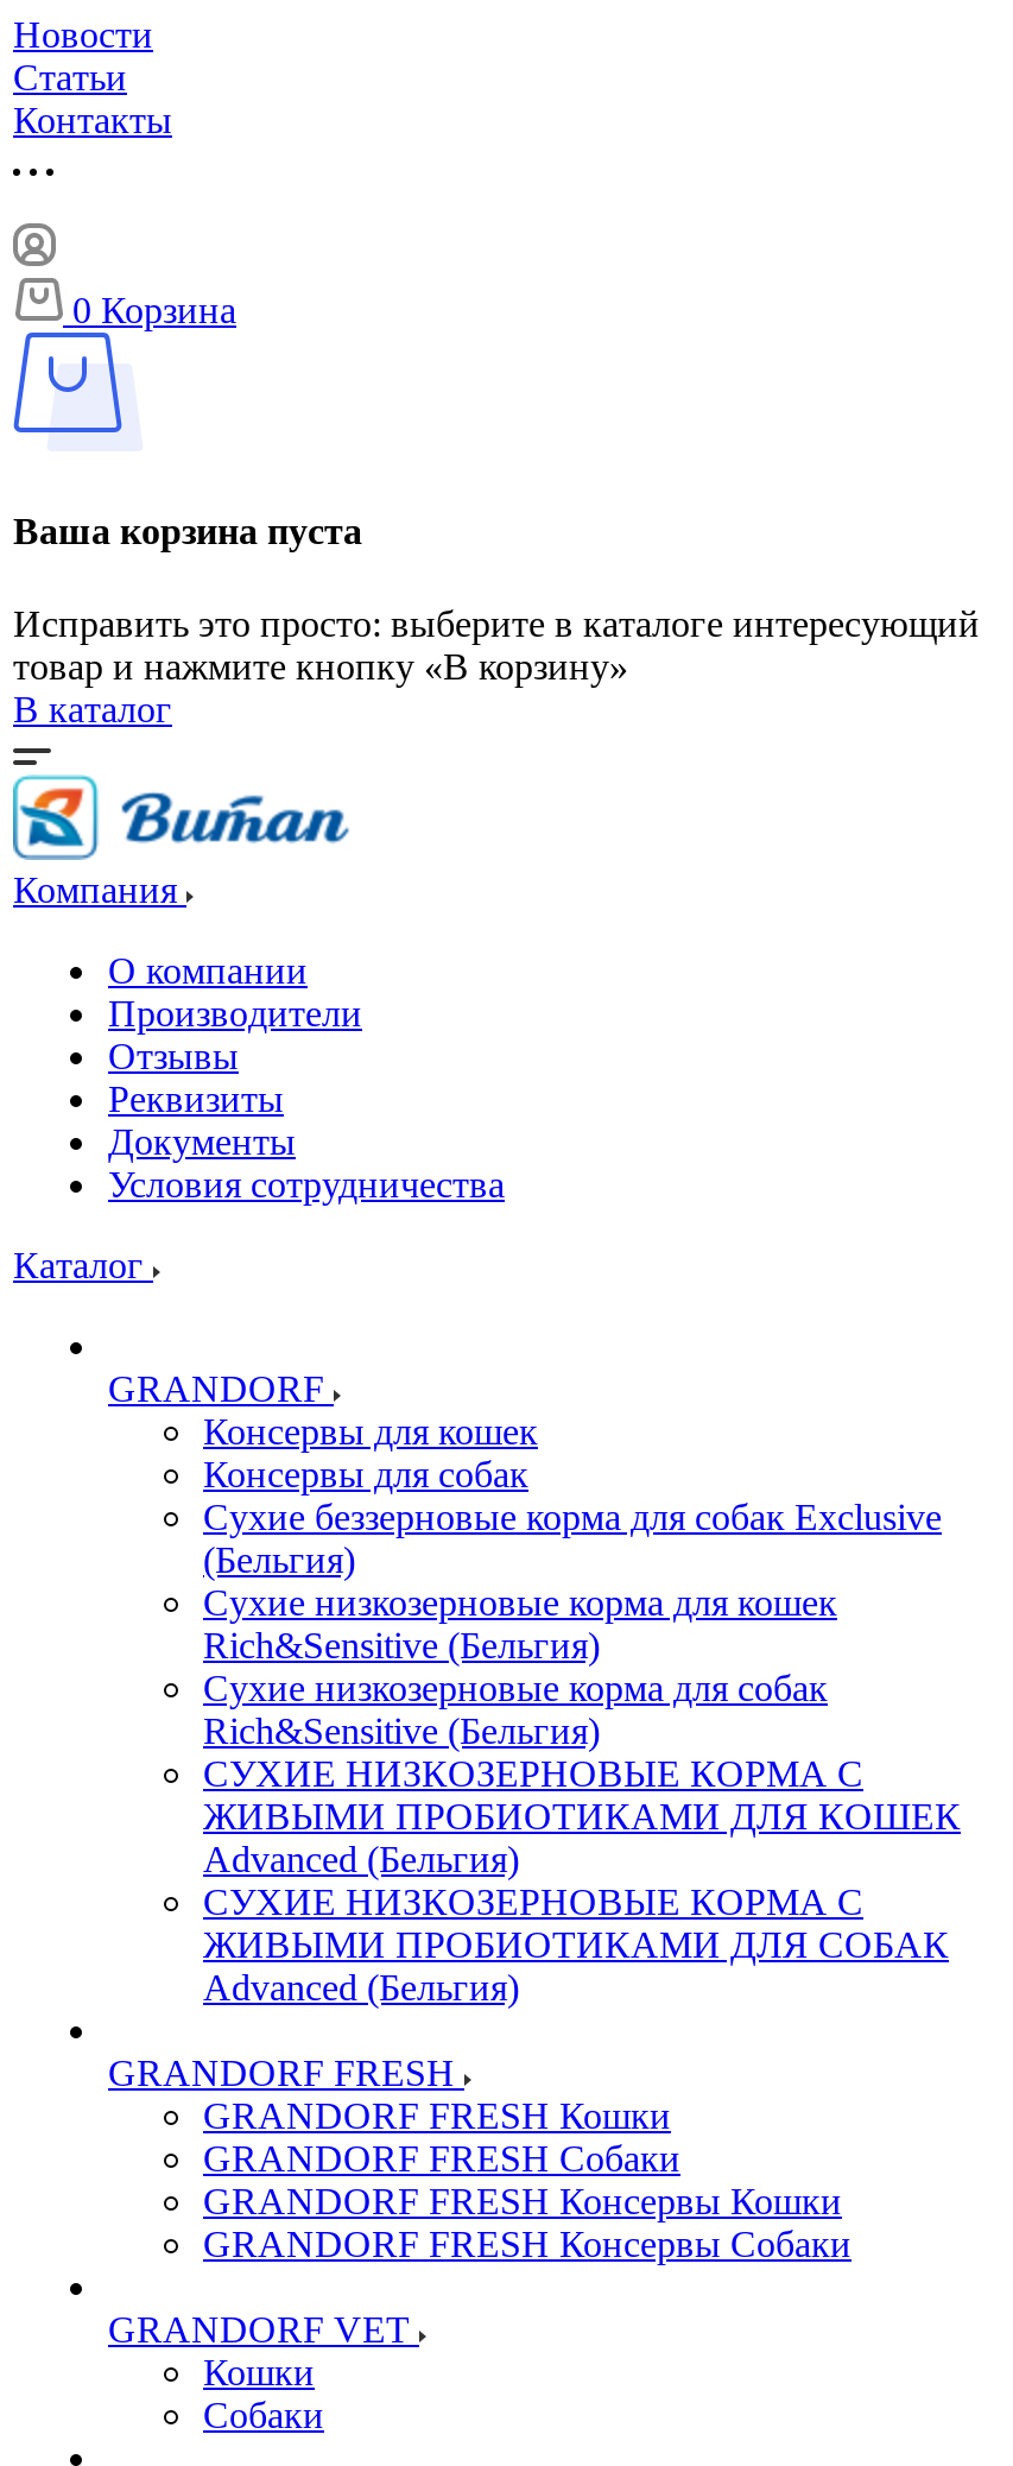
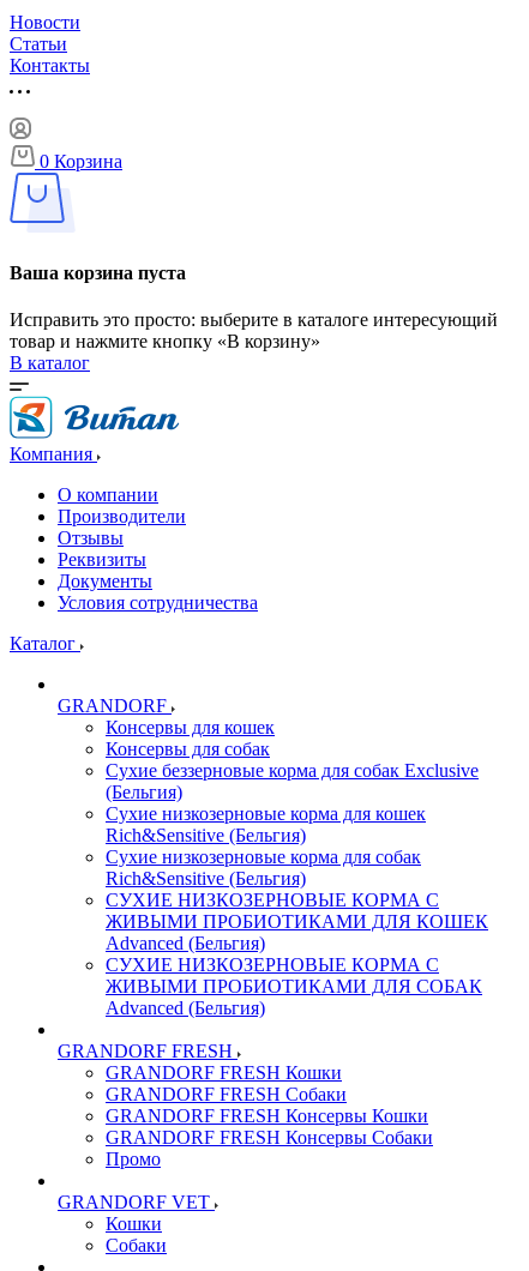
none -> [106,1149,161,1169] Промо

